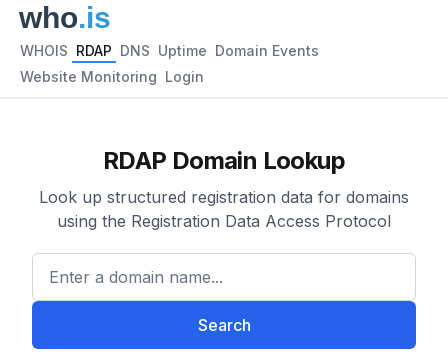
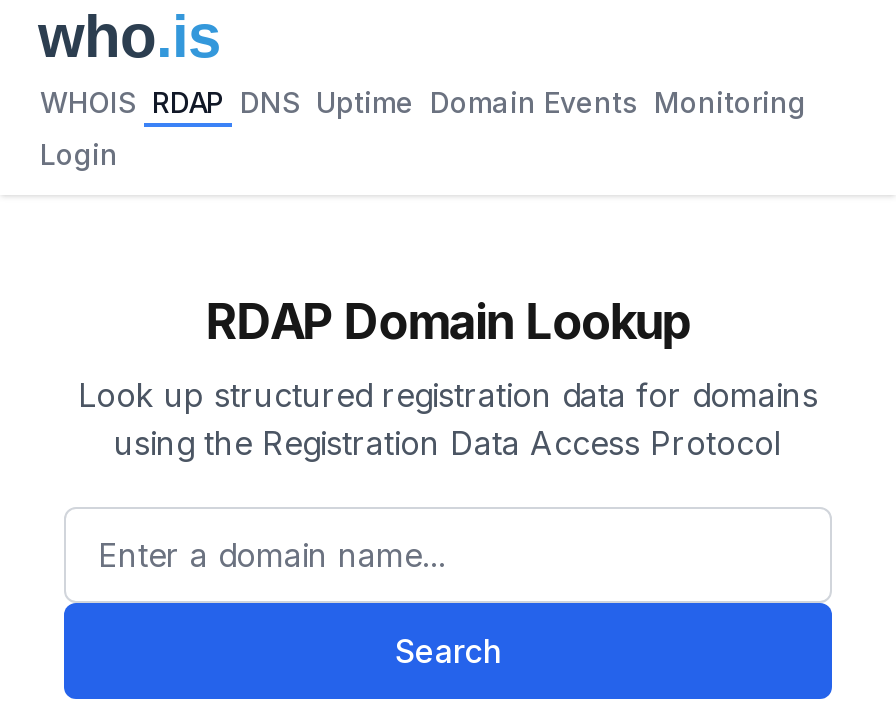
[20,42,319,59] WHOIS RDAP DNS Uptime Domain Events -> [40,85,806,119] WHOIS RDAP DNS Uptime Domain Events Monitoring
[20,68,204,85] Website Monitoring Login -> [40,137,118,171] Login

